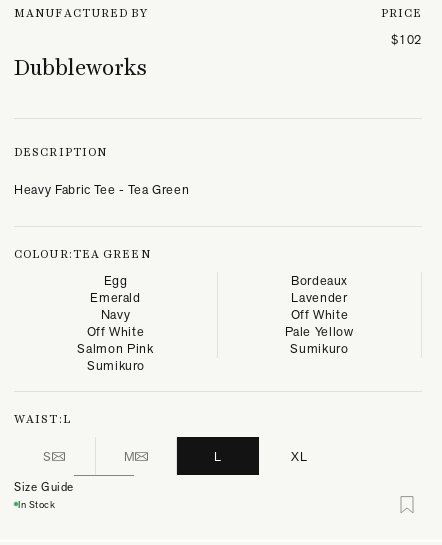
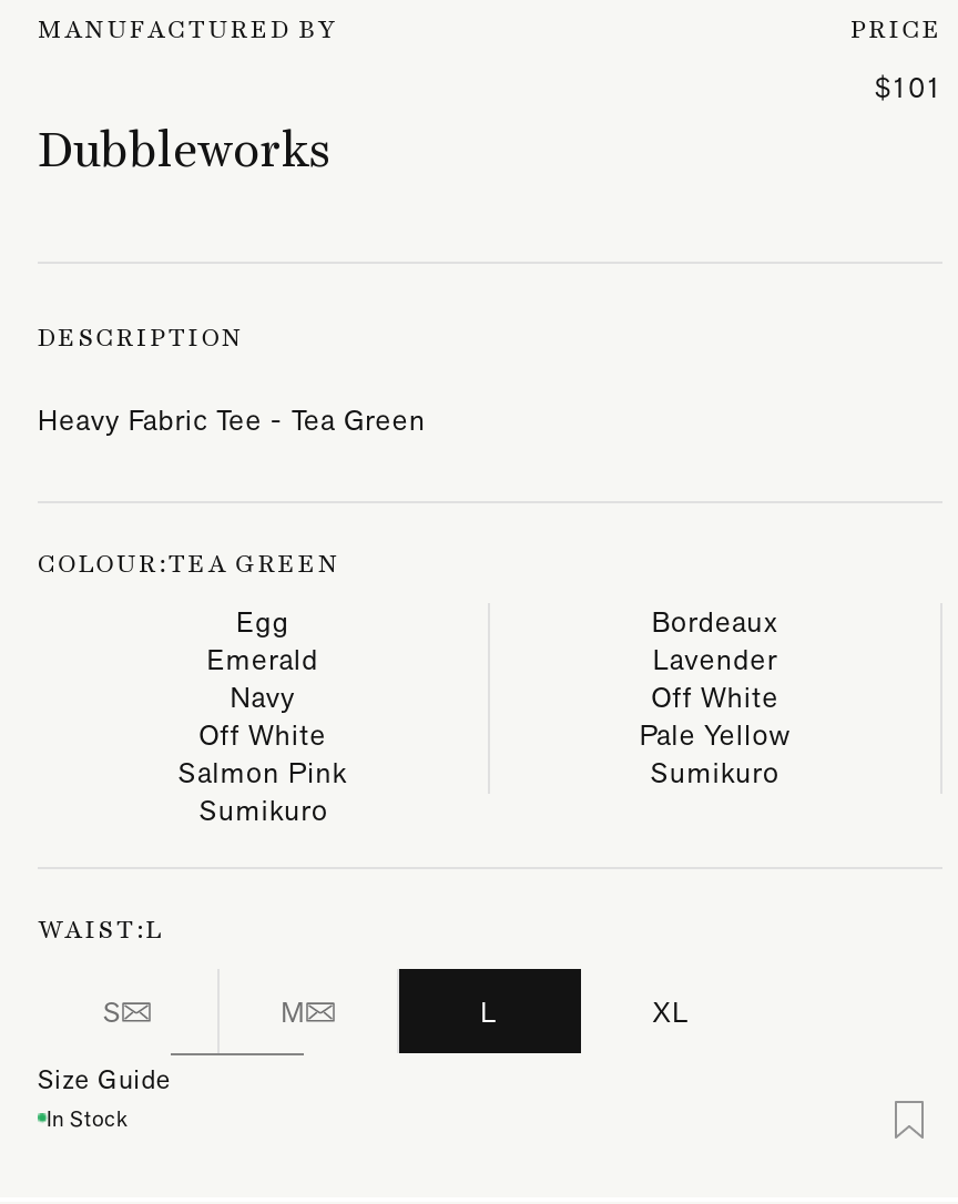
[391,31,422,48] $102 -> [875,69,942,106] $101

